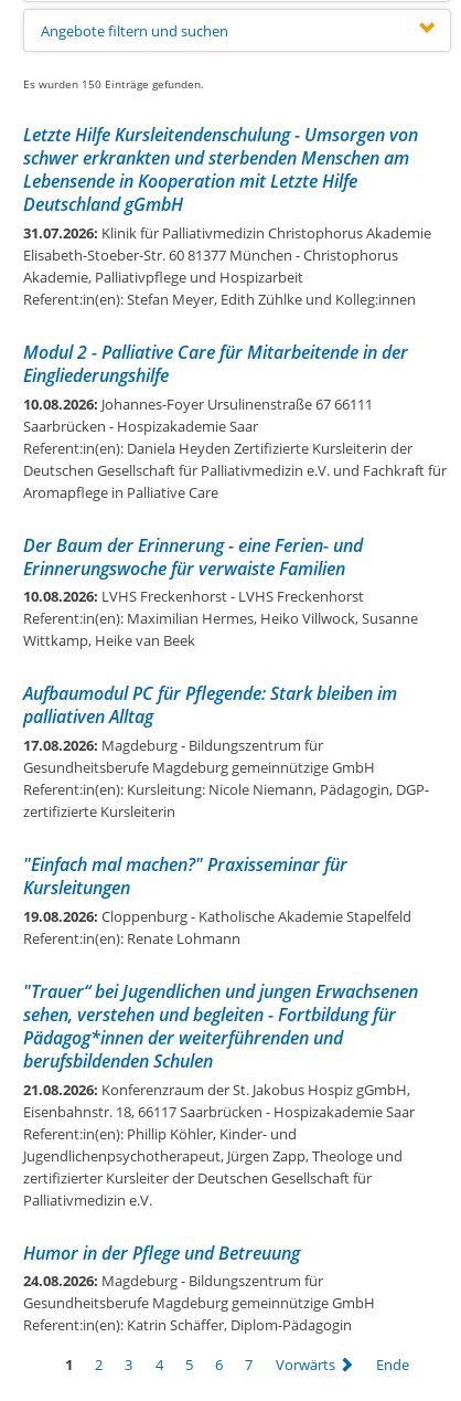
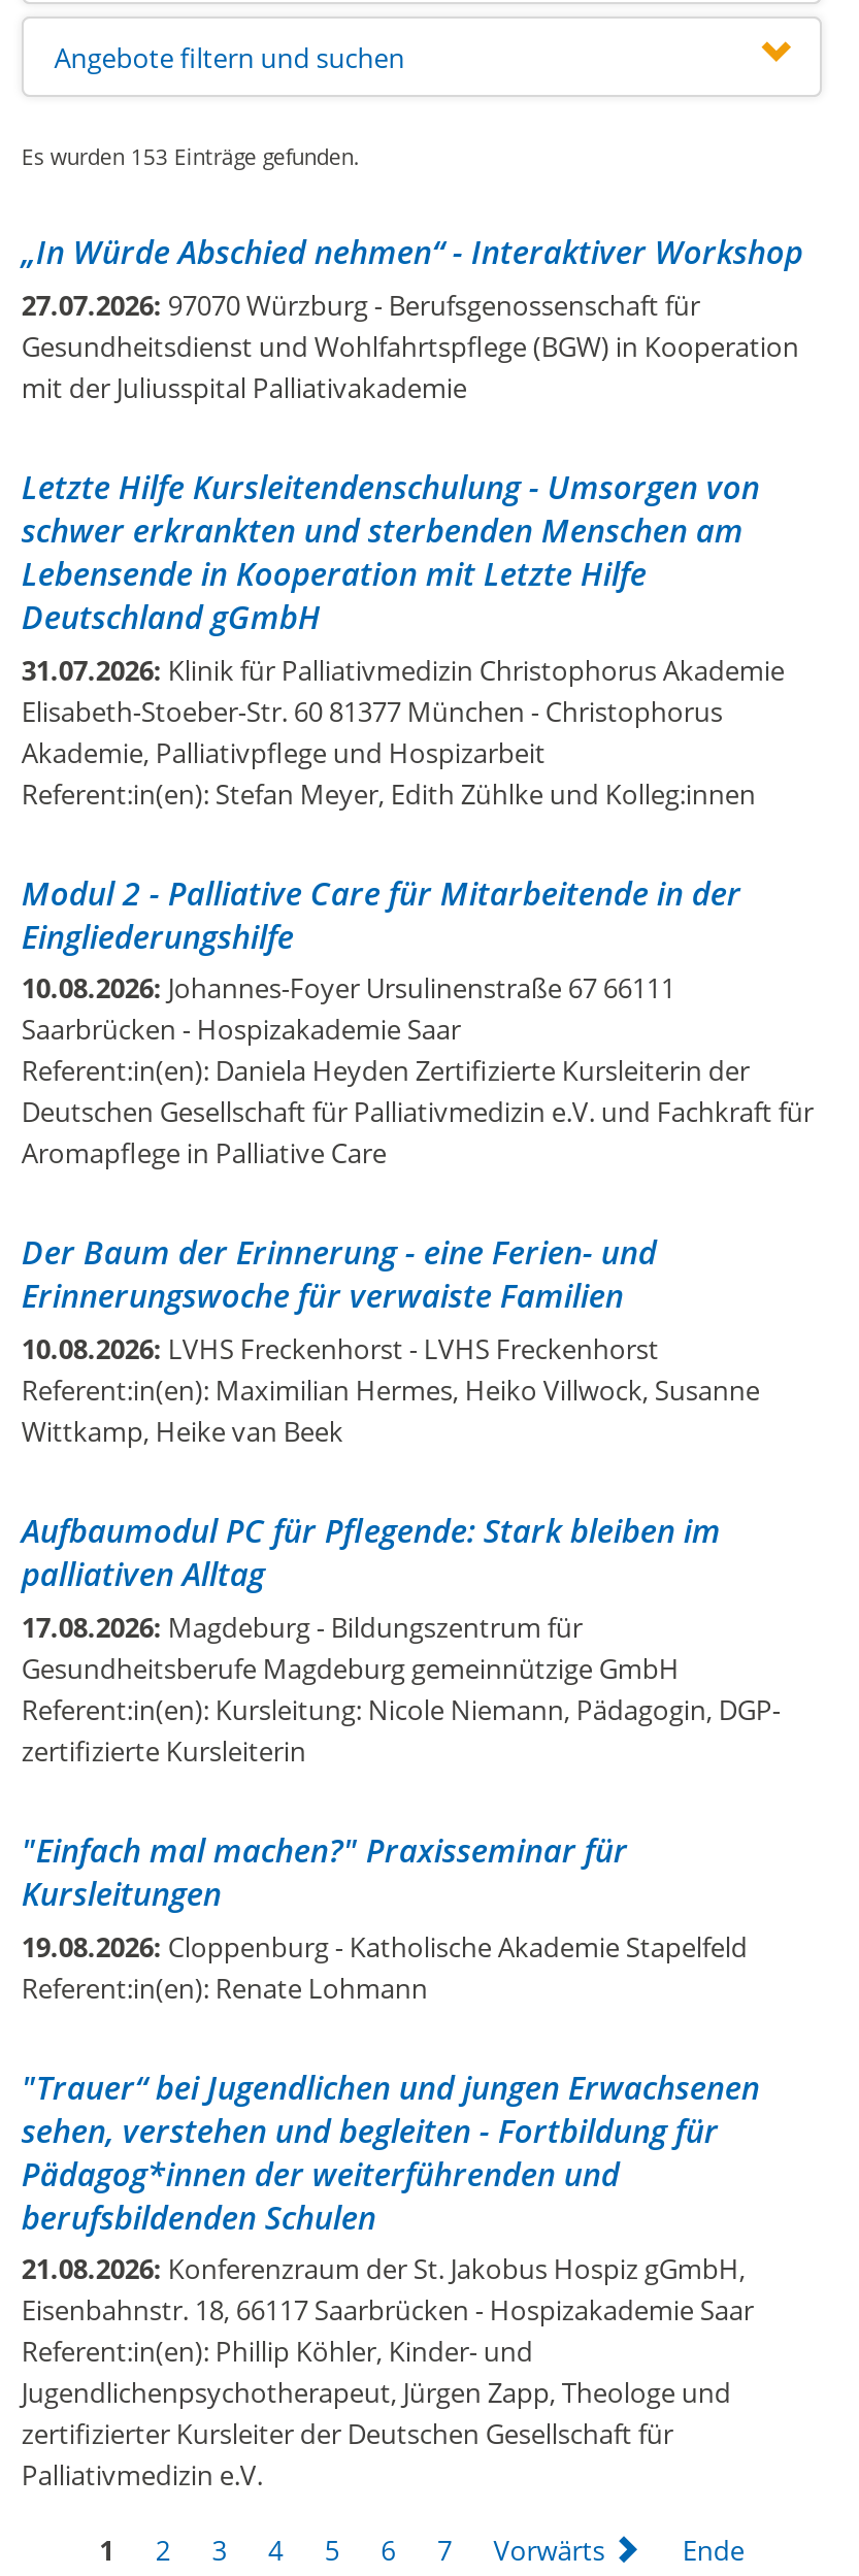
[23,76,204,92] Es wurden 150 Einträge gefunden. -> [21,143,803,406] Es wurden 153 Einträge gefunden. | „In Würde Abschied nehmen“ - Interaktiver Workshop | 27.07.2026: 97070 Würzburg - Berufsgenossenschaft für | Gesundheitsdienst und Wohlfahrtspflege (BGW) in Kooperation | mit der Juliusspital Palliativakademie
moved [23,123,447,1210] -> [21,464,813,2494]: Letzte Hilfe Kursleitendenschulung - Umsorgen von | schwer erkrankten und sterbenden Menschen am | Lebensende in Kooperation mit Letzte Hilfe | ... | zertifizierter Kursleiter der Deutschen Gesellschaft für | Palliativmedizin e.V.
[23,1241,375,1335] Humor in der Pflege und Betreuung | 24.08.2026: Magdeburg- Bildungszentrum für | Gesundheitsberufe Magdeburg gemeinnützige GmbH | Referent:in(en): Katrin Schäffer, Diplom-Pädagogin -> none

